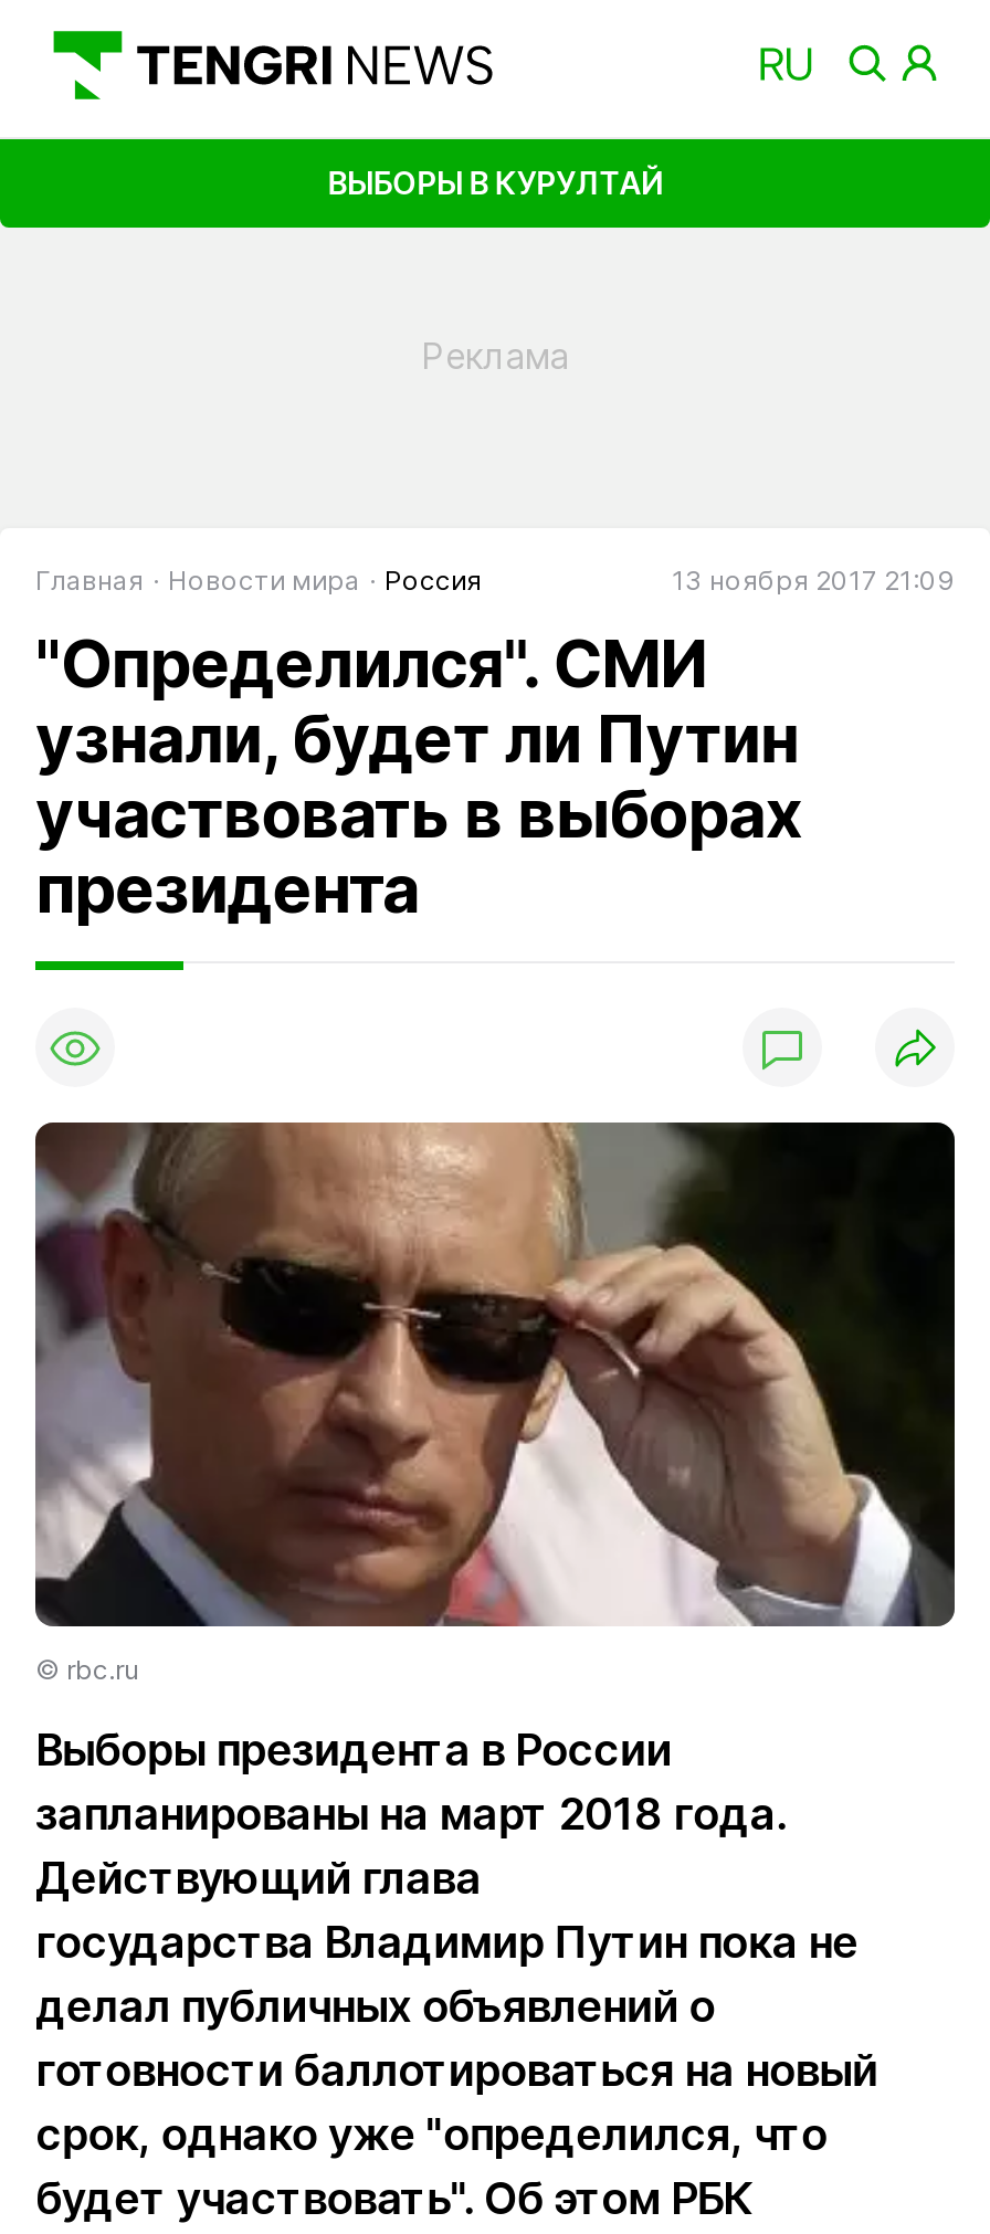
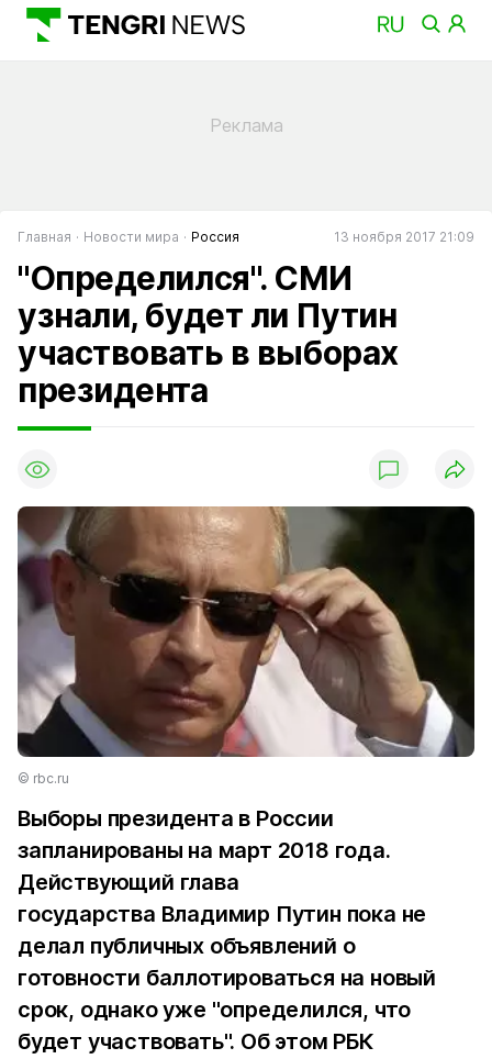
[327,163,663,200] ВЫБОРЫ В КУРУЛТАЙ -> none

